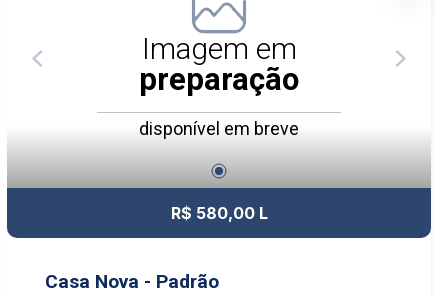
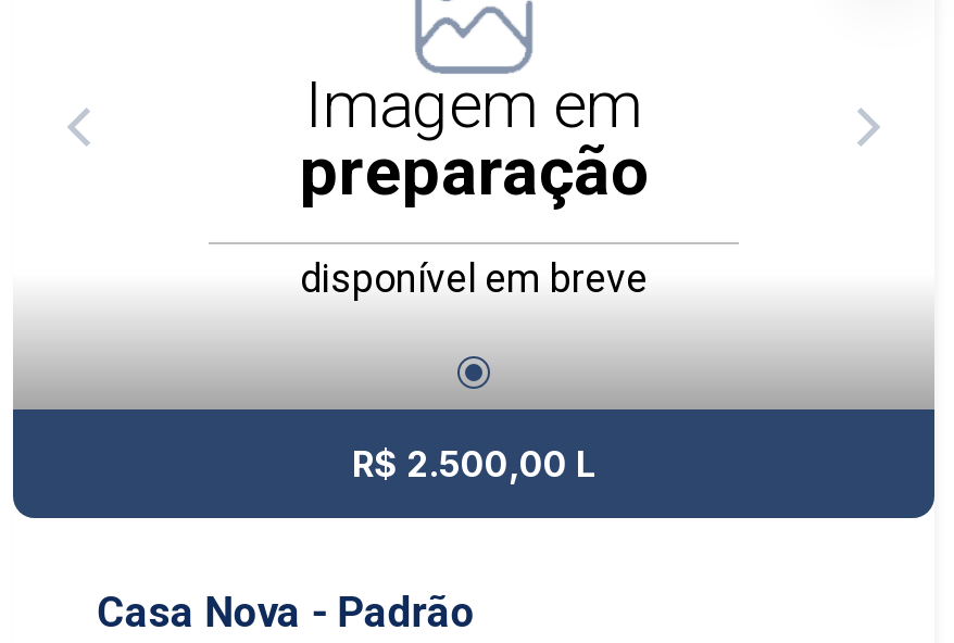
[170,203,267,223] R$ 580,00 L -> [352,442,595,485] R$ 2.500,00 L

